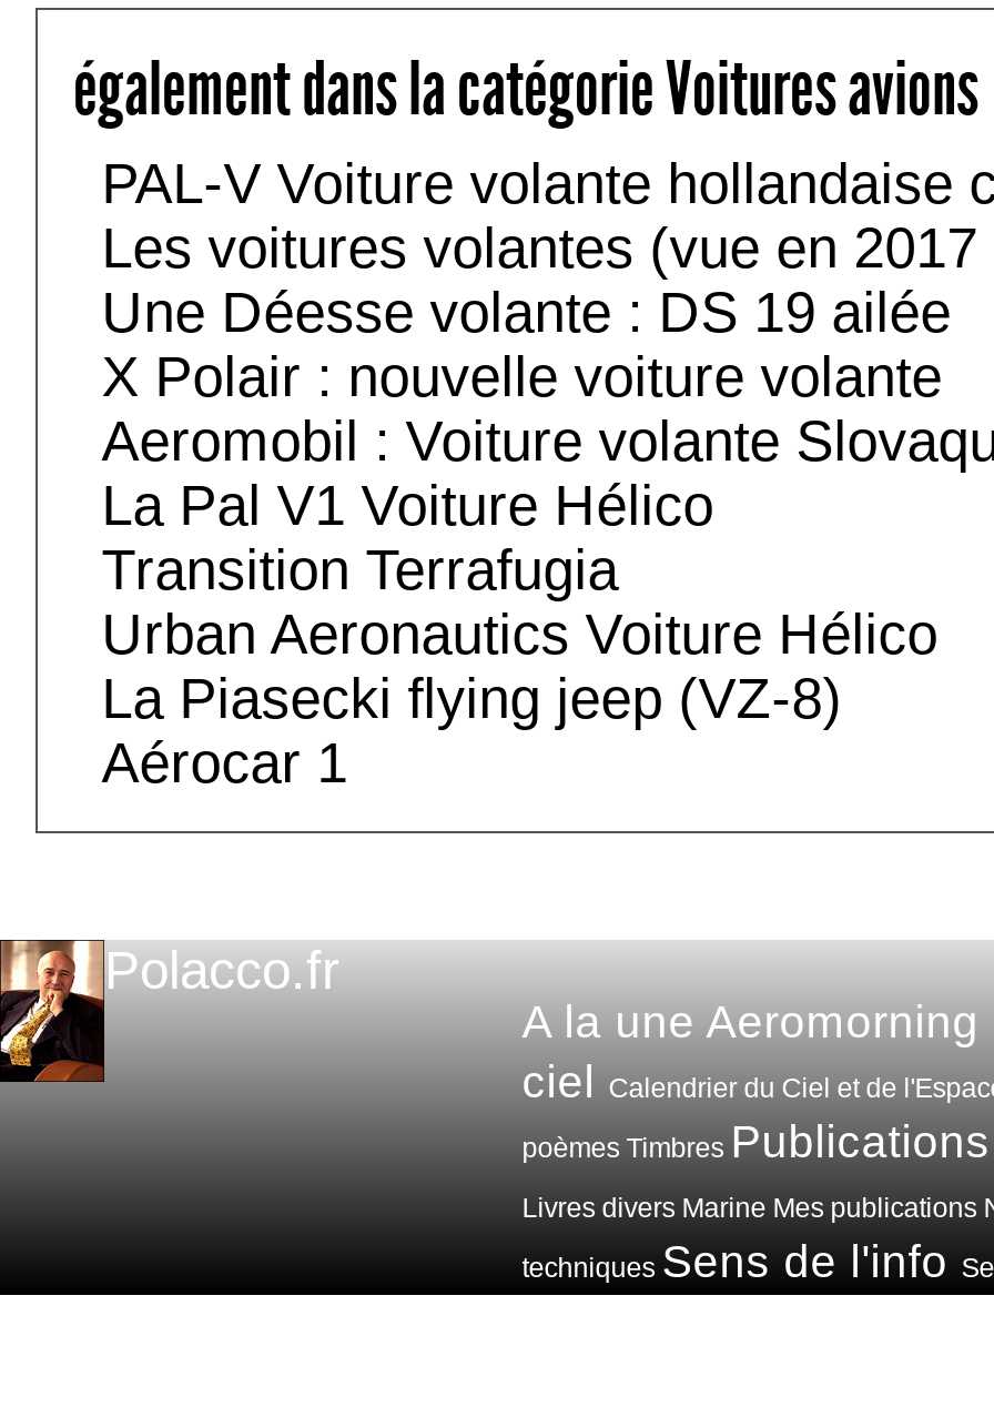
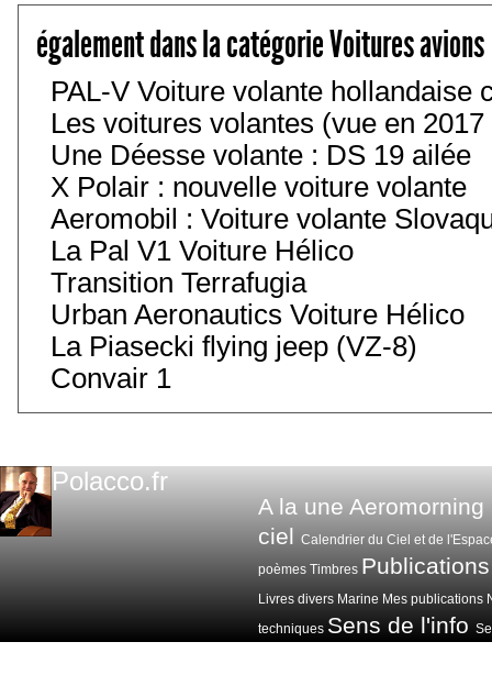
[102,732,348,794] Aérocar 1 -> [50,363,171,394] Convair 1

